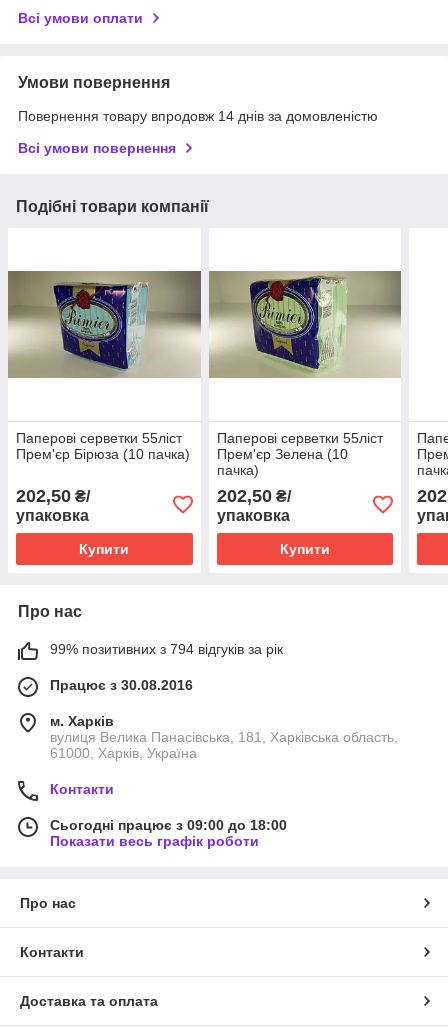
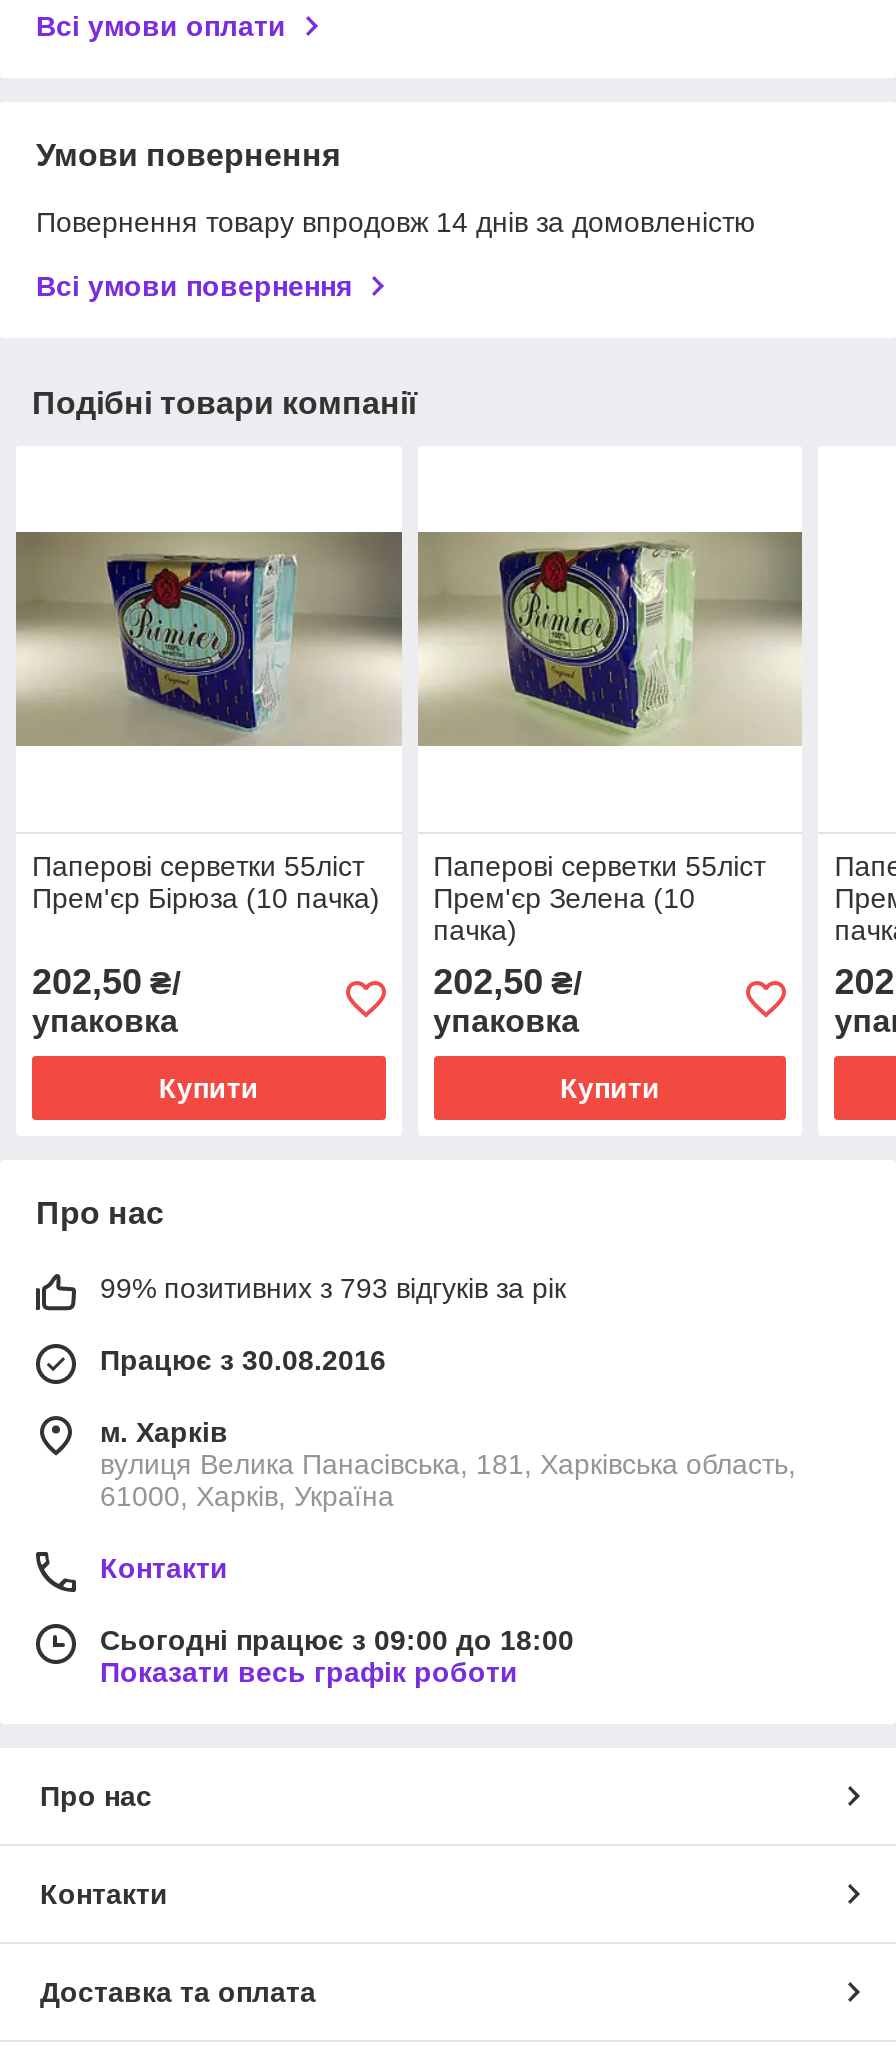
[50,641,283,657] 99% позитивних з 794 відгуків за рік -> [100,1272,566,1304] 99% позитивних з 793 відгуків за рік

